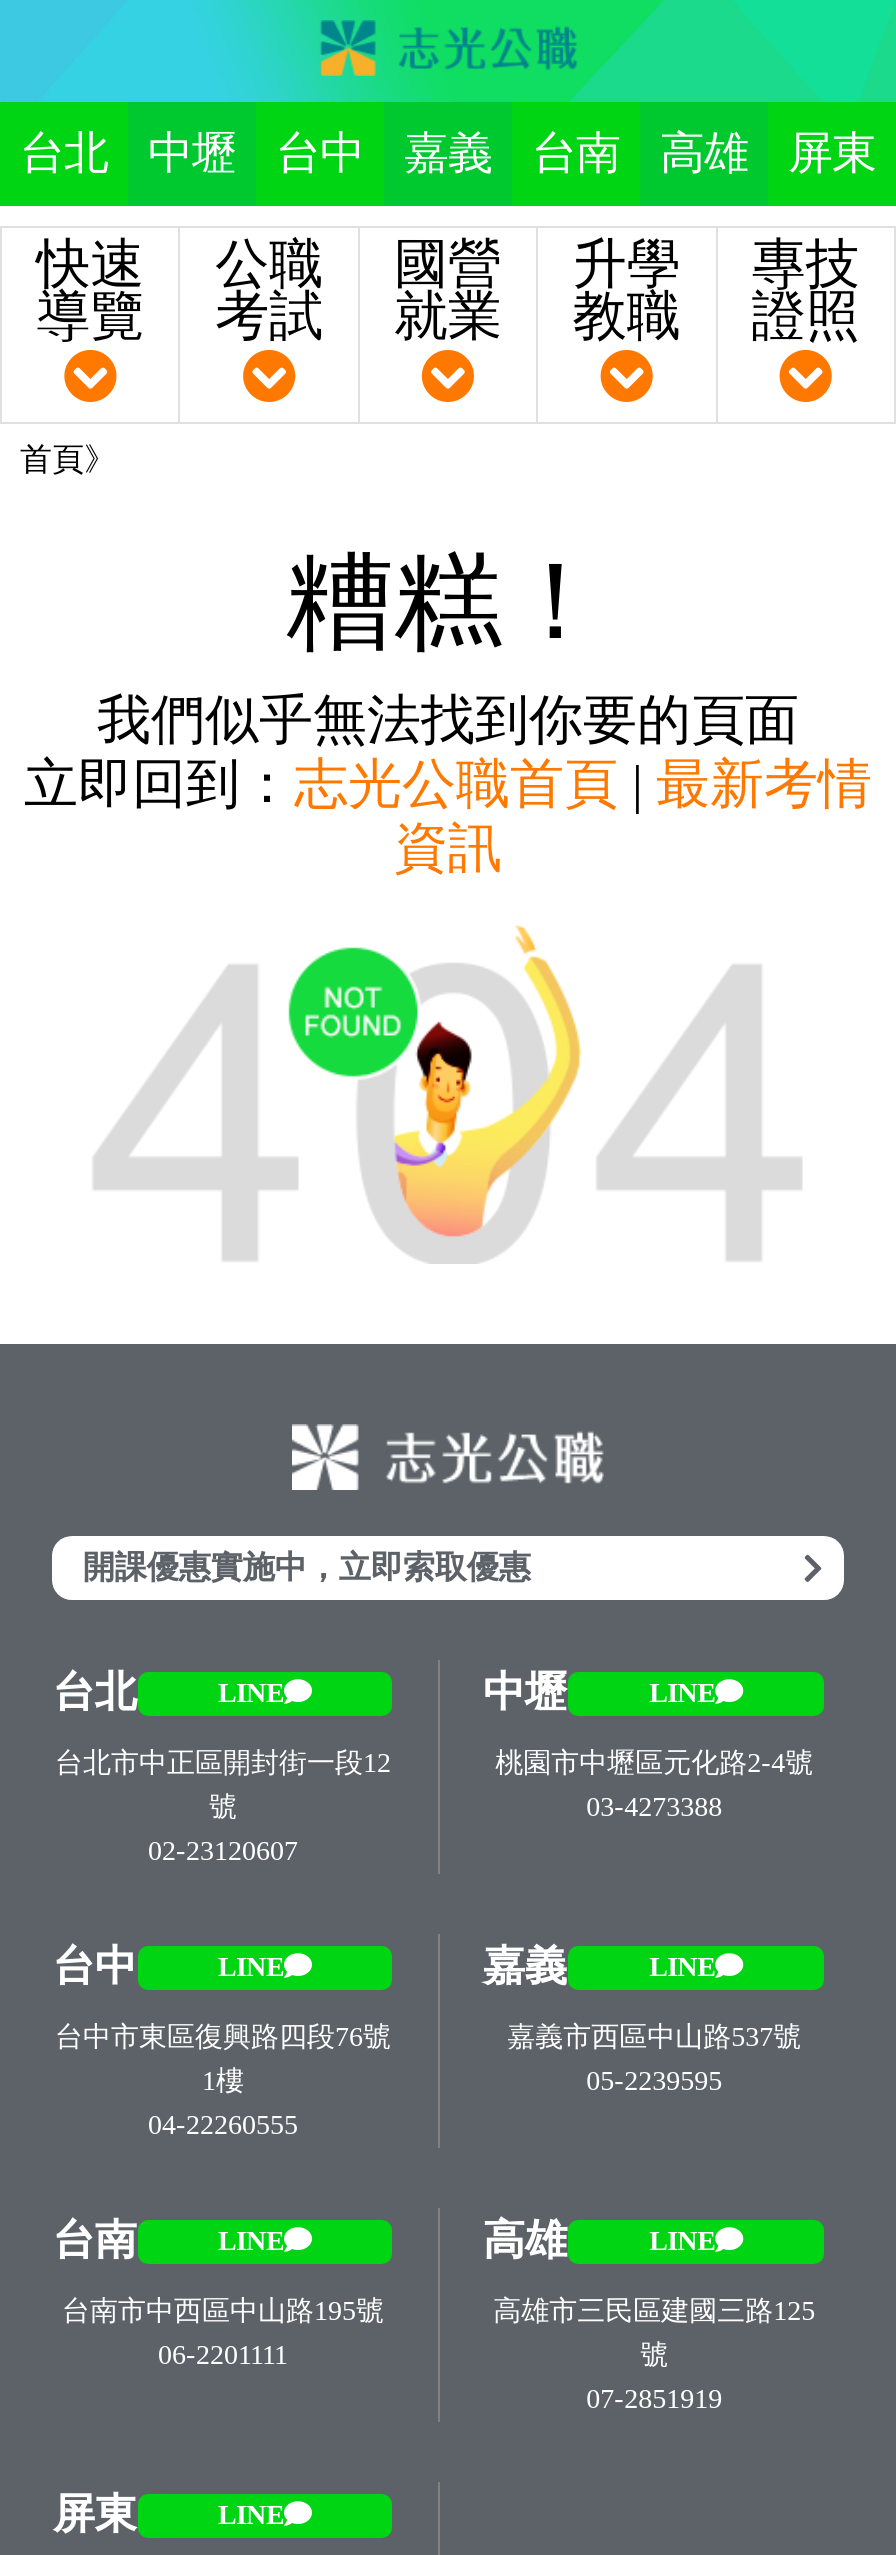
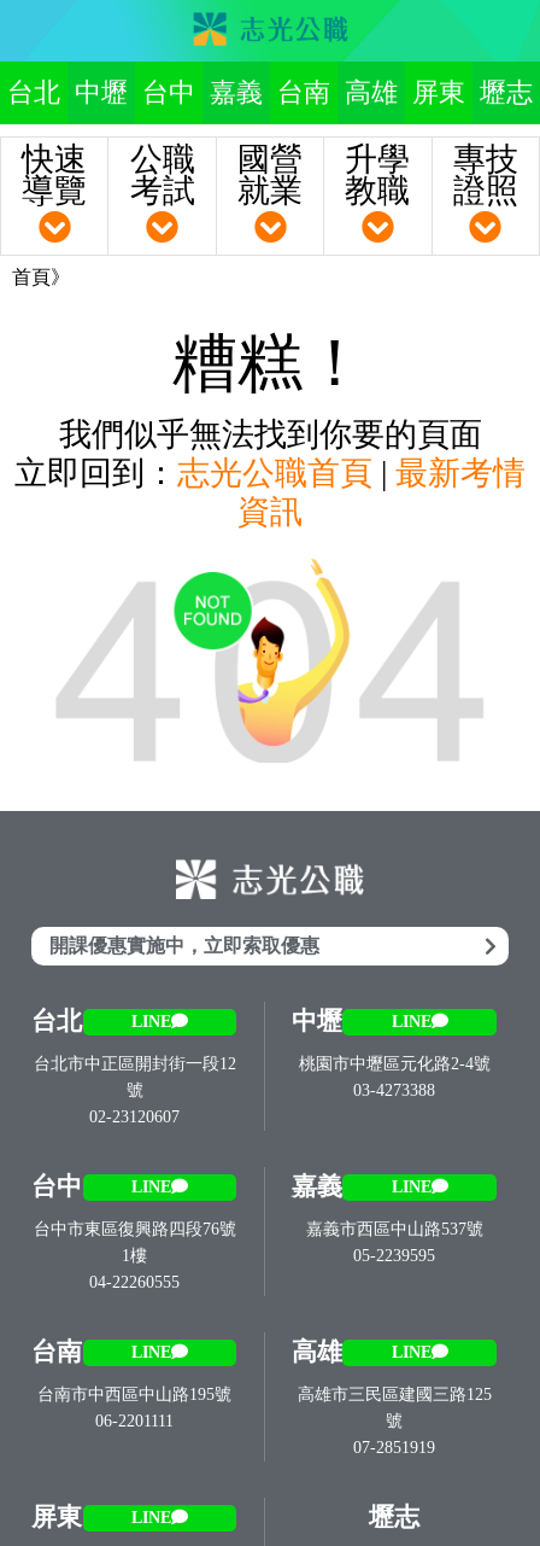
[20,128,876,178] 台北 | 中壢 | 台中 | 嘉義 | 台南 | 高雄 | 屏東 -> [7,77,533,107] 台北 中壢 台中 嘉義 台南 高雄 屏東 壢志
none -> [369,1503,420,1532] 壢志

